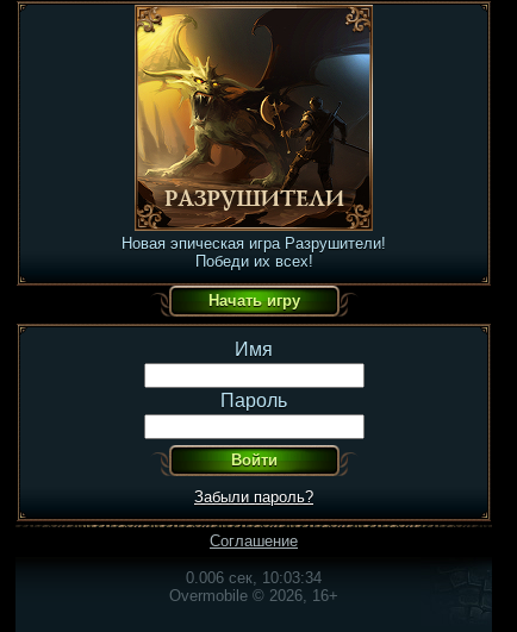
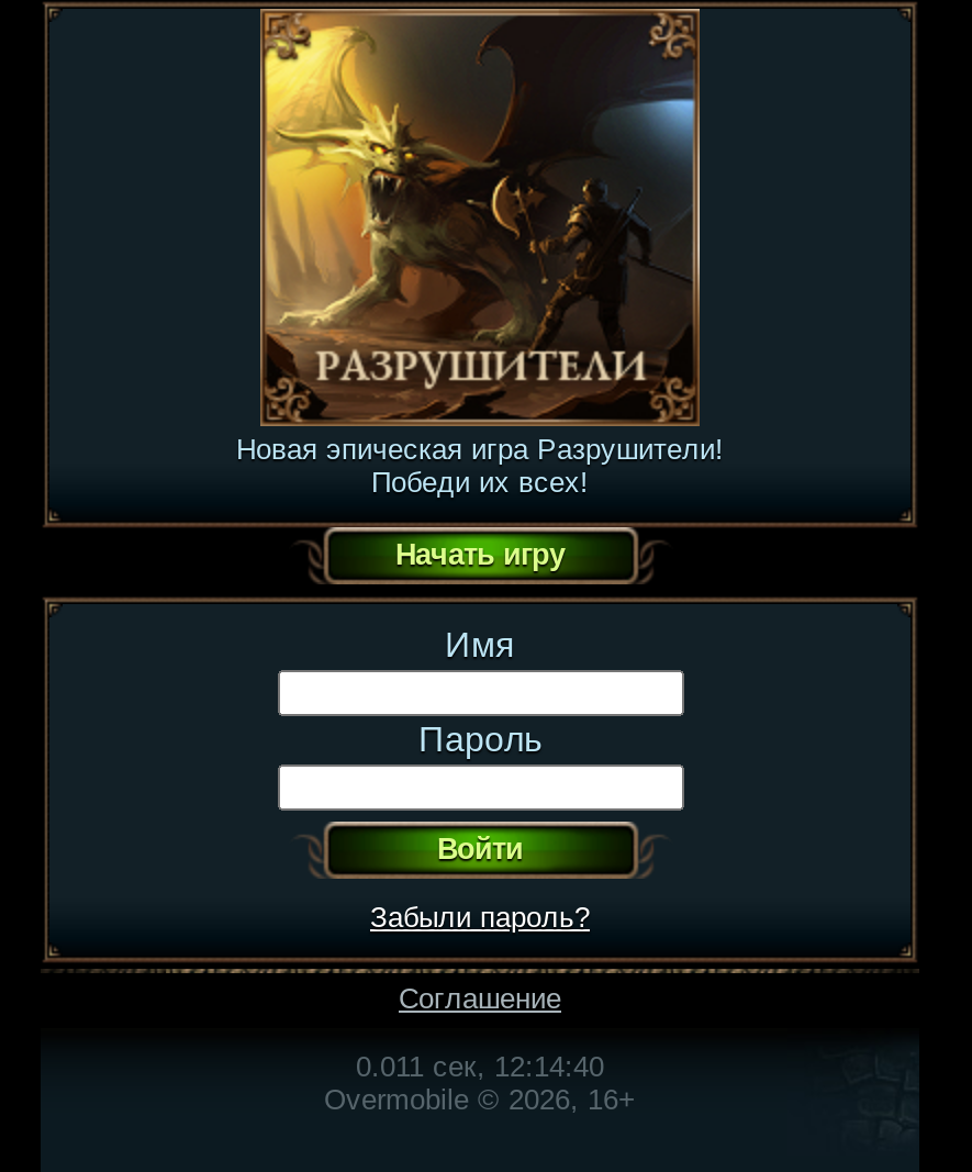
[186,568,322,586] 0.006 сек, 10:03:34 -> [356,1049,604,1082] 0.011 сек, 12:14:40

